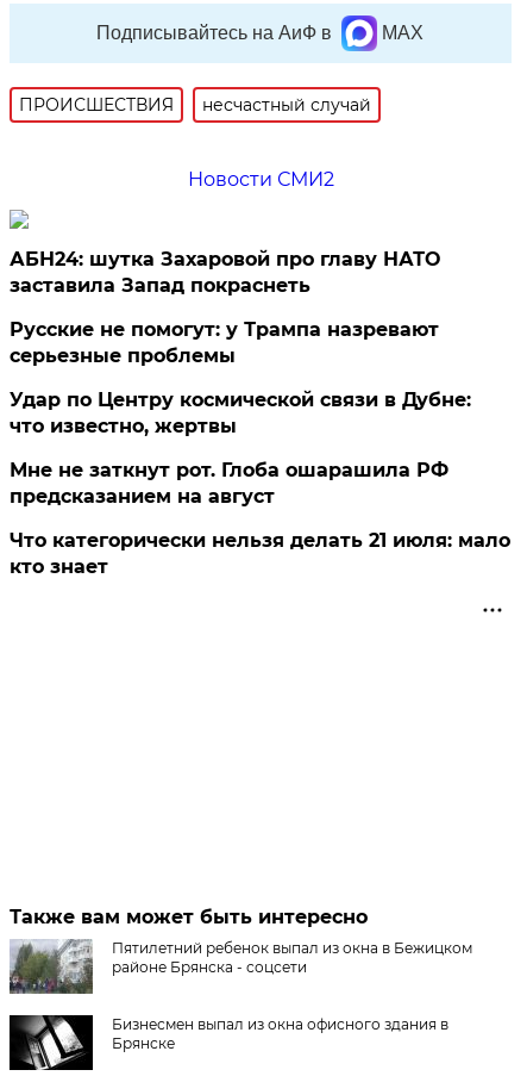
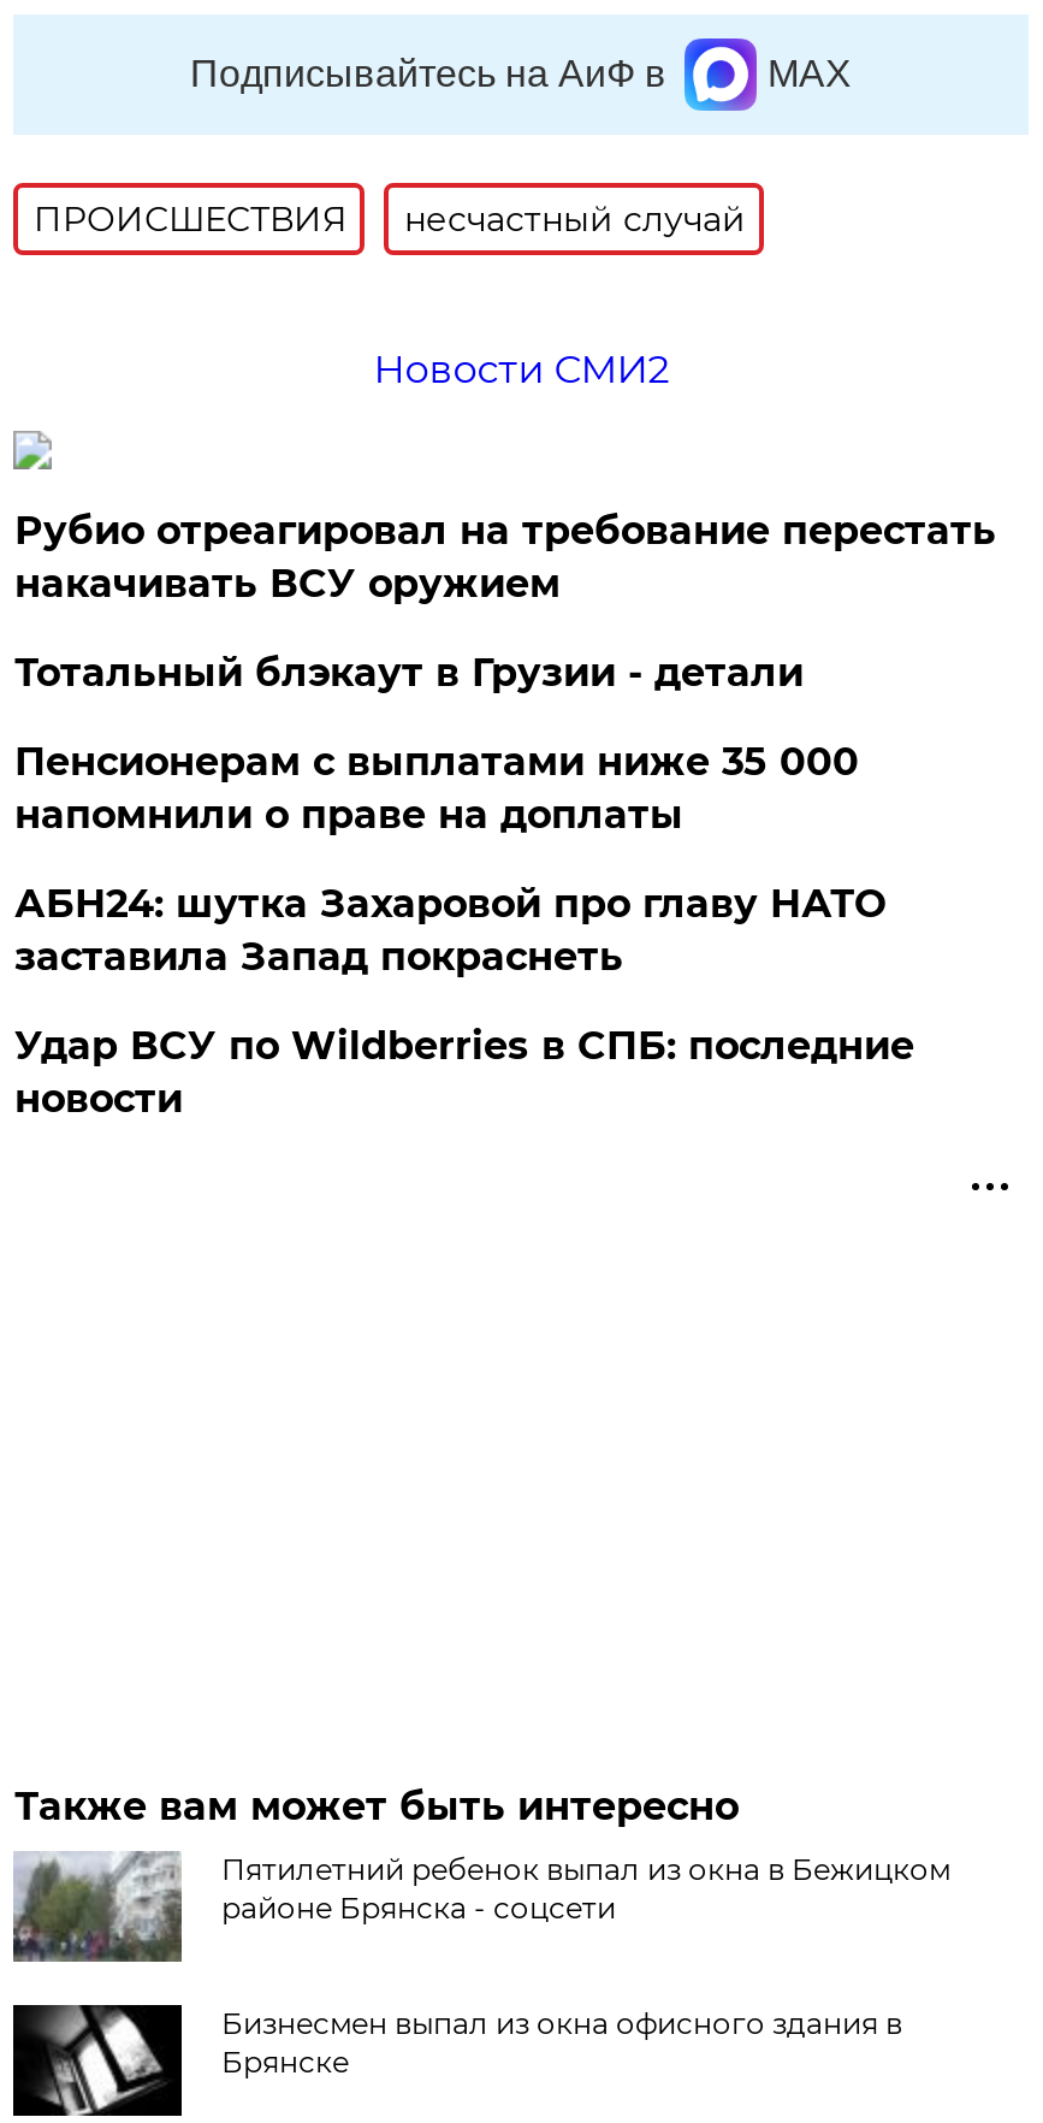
none -> [14,507,996,837] Рубио отреагировал на требование перестать | накачивать ВСУ оружием | Тотальный блэкаут в Грузии - детали | Пенсионерам с выплатами ниже 35 000 | напомнили о праве на доплаты
moved [10,247,441,296] -> [14,880,885,979]: АБН24: шутка Захаровой про главу НАТО | заставила Запад покраснеть
[10,318,511,577] Русские не помогут: у Трампа назревают | серьезные проблемы | Удар по Центру космической связи в Дубне: | что известно, жертвы | Мне не заткнут рот. Глоба ошарашила РФ | предсказанием на август | Что категорически нельзя делать 21 июля: мало | кто знает -> [14,1022,914,1121] Удар ВСУ по Wildberries в СПБ: последние | новости

